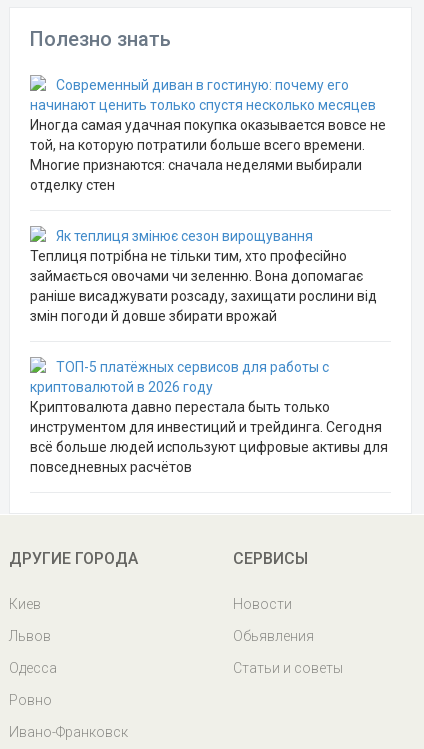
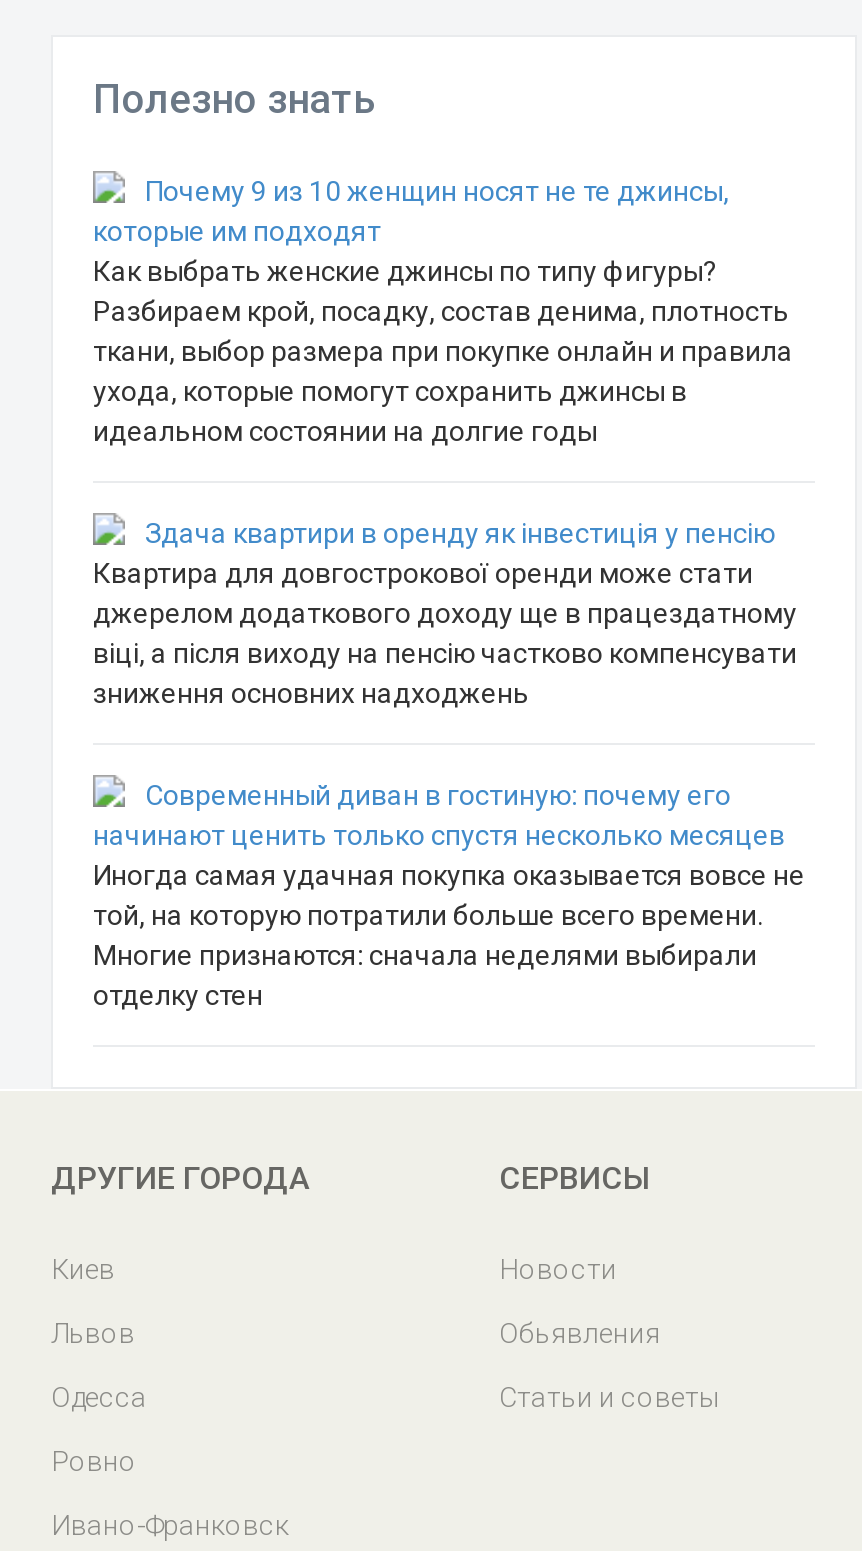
none -> [93,175,797,709] Почему 9 из 10 женщин носят не те джинсы, | которые им подходят | Как выбрать женские джинсы по типу фигуры? | Разбираем крой, посадку, состав денима, плотность | ткани, выбор размера при покупке онлайн и правила | ухода, которые помогут сохранить джинсы в | идеальном состоянии на долгие годы | Здача квартири в оренду як інвестиція у пенсію | Квартира для довгострокової оренди може стати | джерелом додаткового доходу ще в працездатному | віці, а після виходу на пенсію частково компенсувати | зниження основних надходжень
moved [30,77,386,193] -> [93,779,805,1011]: Современный диван в гостиную: почему его | начинают ценить только спустя несколько месяцев | Иногда самая удачная покупка оказывается вовсе не | той, на которую потратили больше всего времени. | Многие признаются: сначала неделями выбирали | отделку стен
[30,228,388,475] Як теплиця змінює сезон вирощування | Теплиця потрібна не тільки тим, хто професійно | займається овочами чи зеленню. Вона допомагає | раніше висаджувати розсаду, захищати рослини від | змін погоди й довше збирати врожай | ТОП-5 платёжных сервисов для работы с | криптовалютой в 2026 году | Криптовалюта давно перестала быть только | инструментом для инвестиций и трейдинга. Сегодня | всё больше людей используют цифровые активы для | повседневных расчётов -> none

